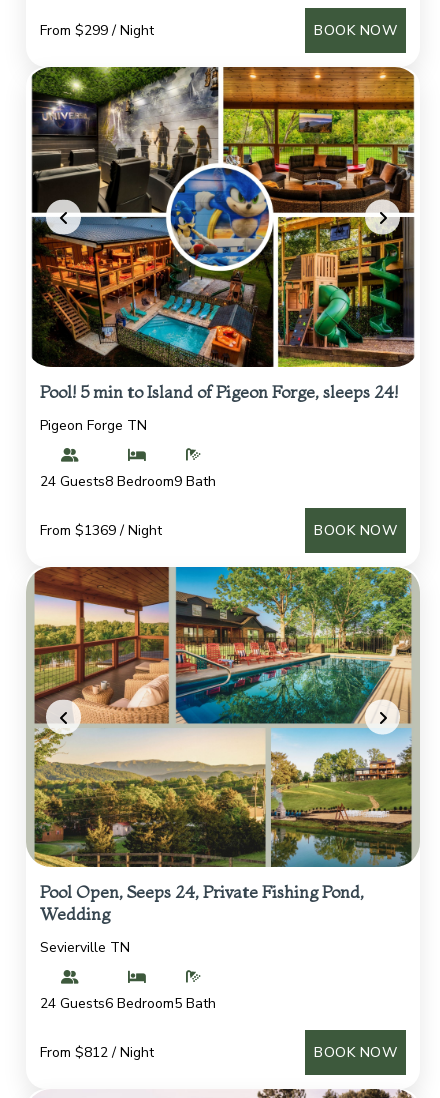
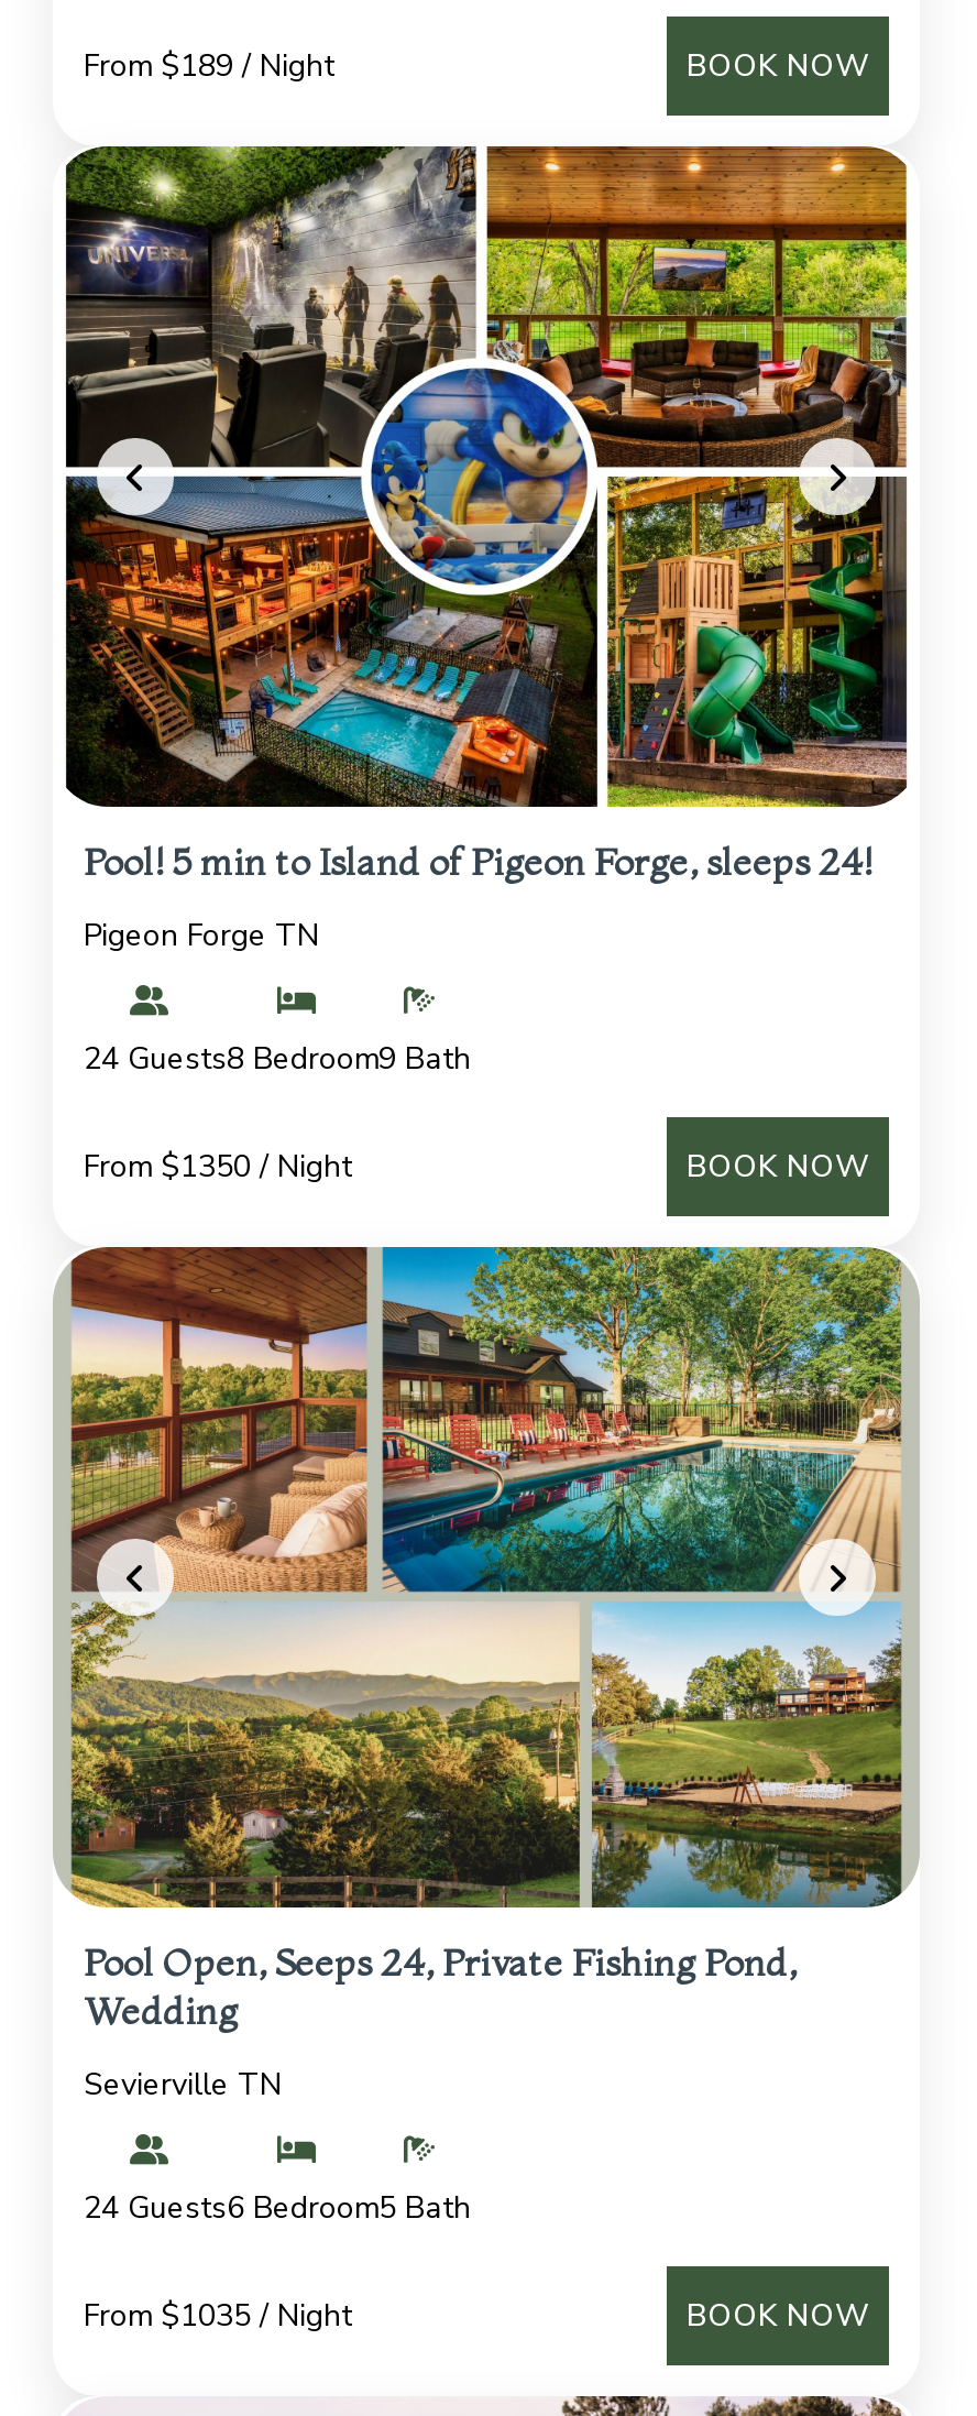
[40,20,154,39] From $299 / Night -> [84,44,334,86] From $189 / Night
[40,520,162,539] From $1369 / Night -> [84,1145,352,1187] From $1350 / Night
[40,1042,154,1061] From $812 / Night -> [84,2294,352,2336] From $1035 / Night

